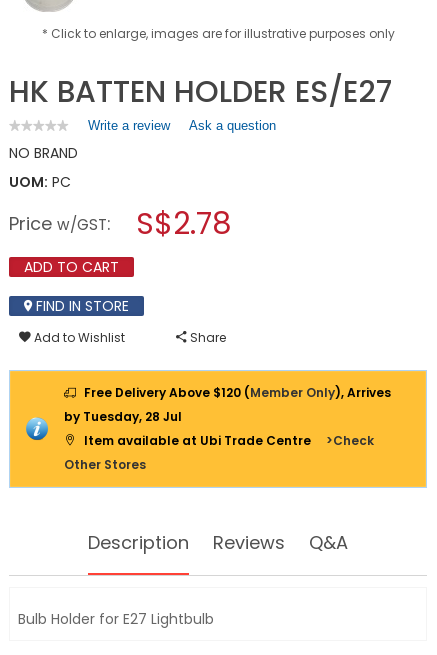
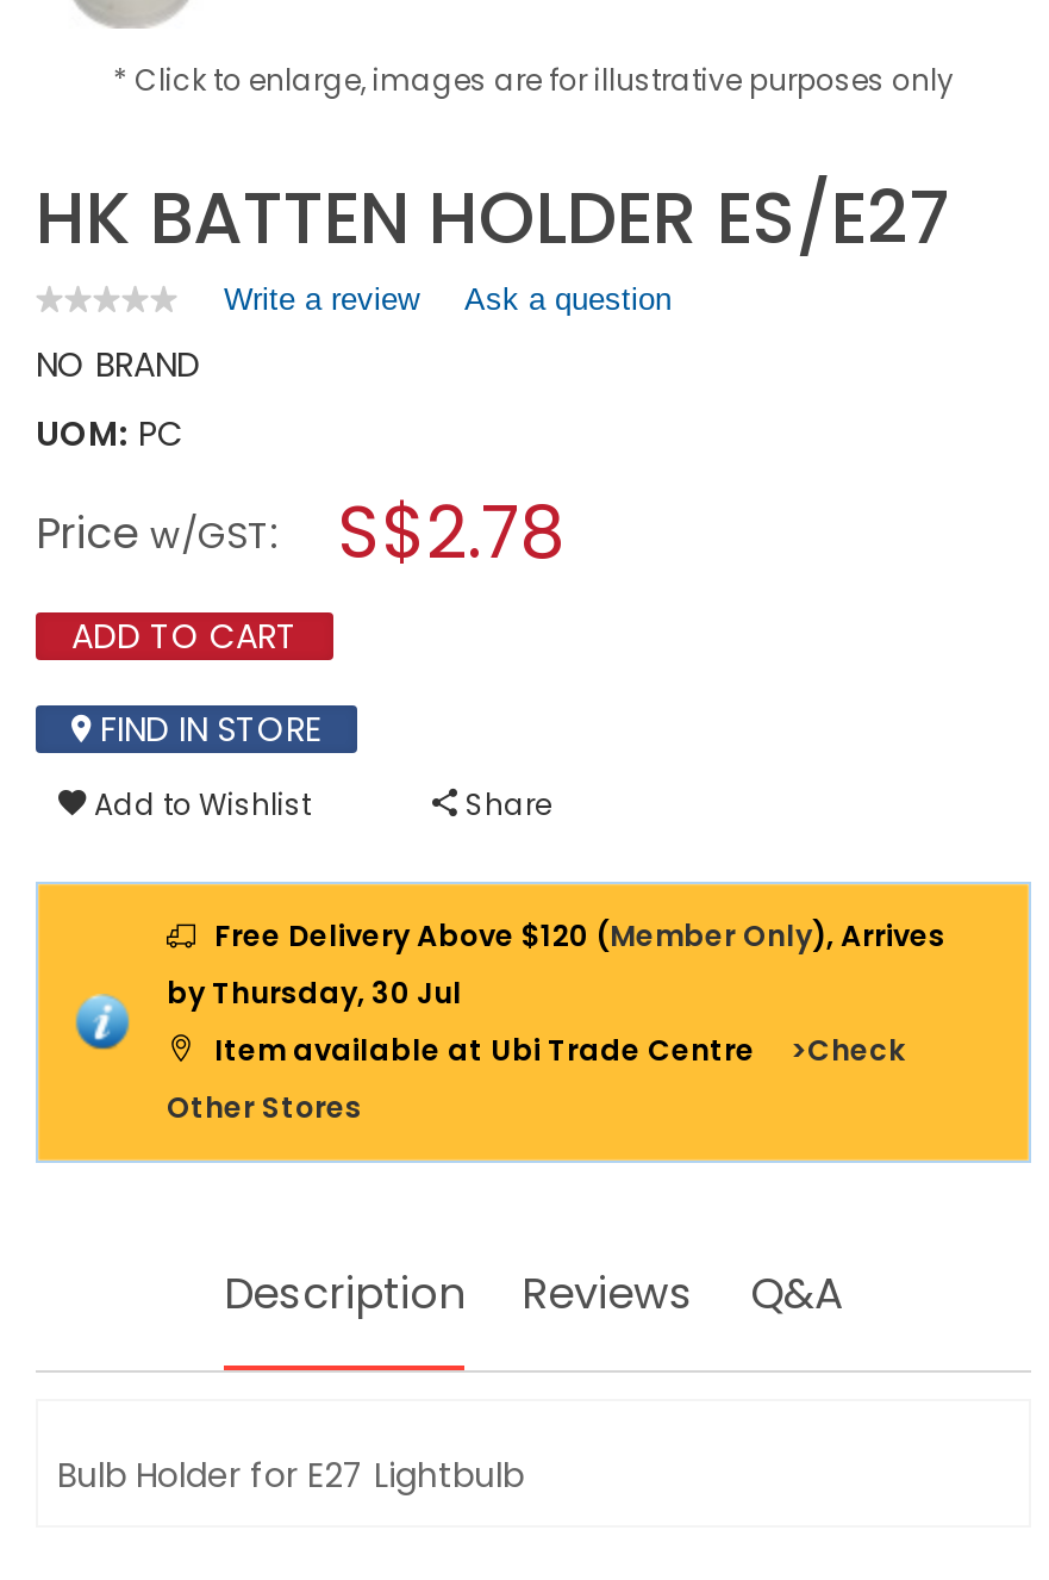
[64,408,182,425] by Tuesday, 28 Jul -> [167,972,462,1013] by Thursday, 30 Jul

